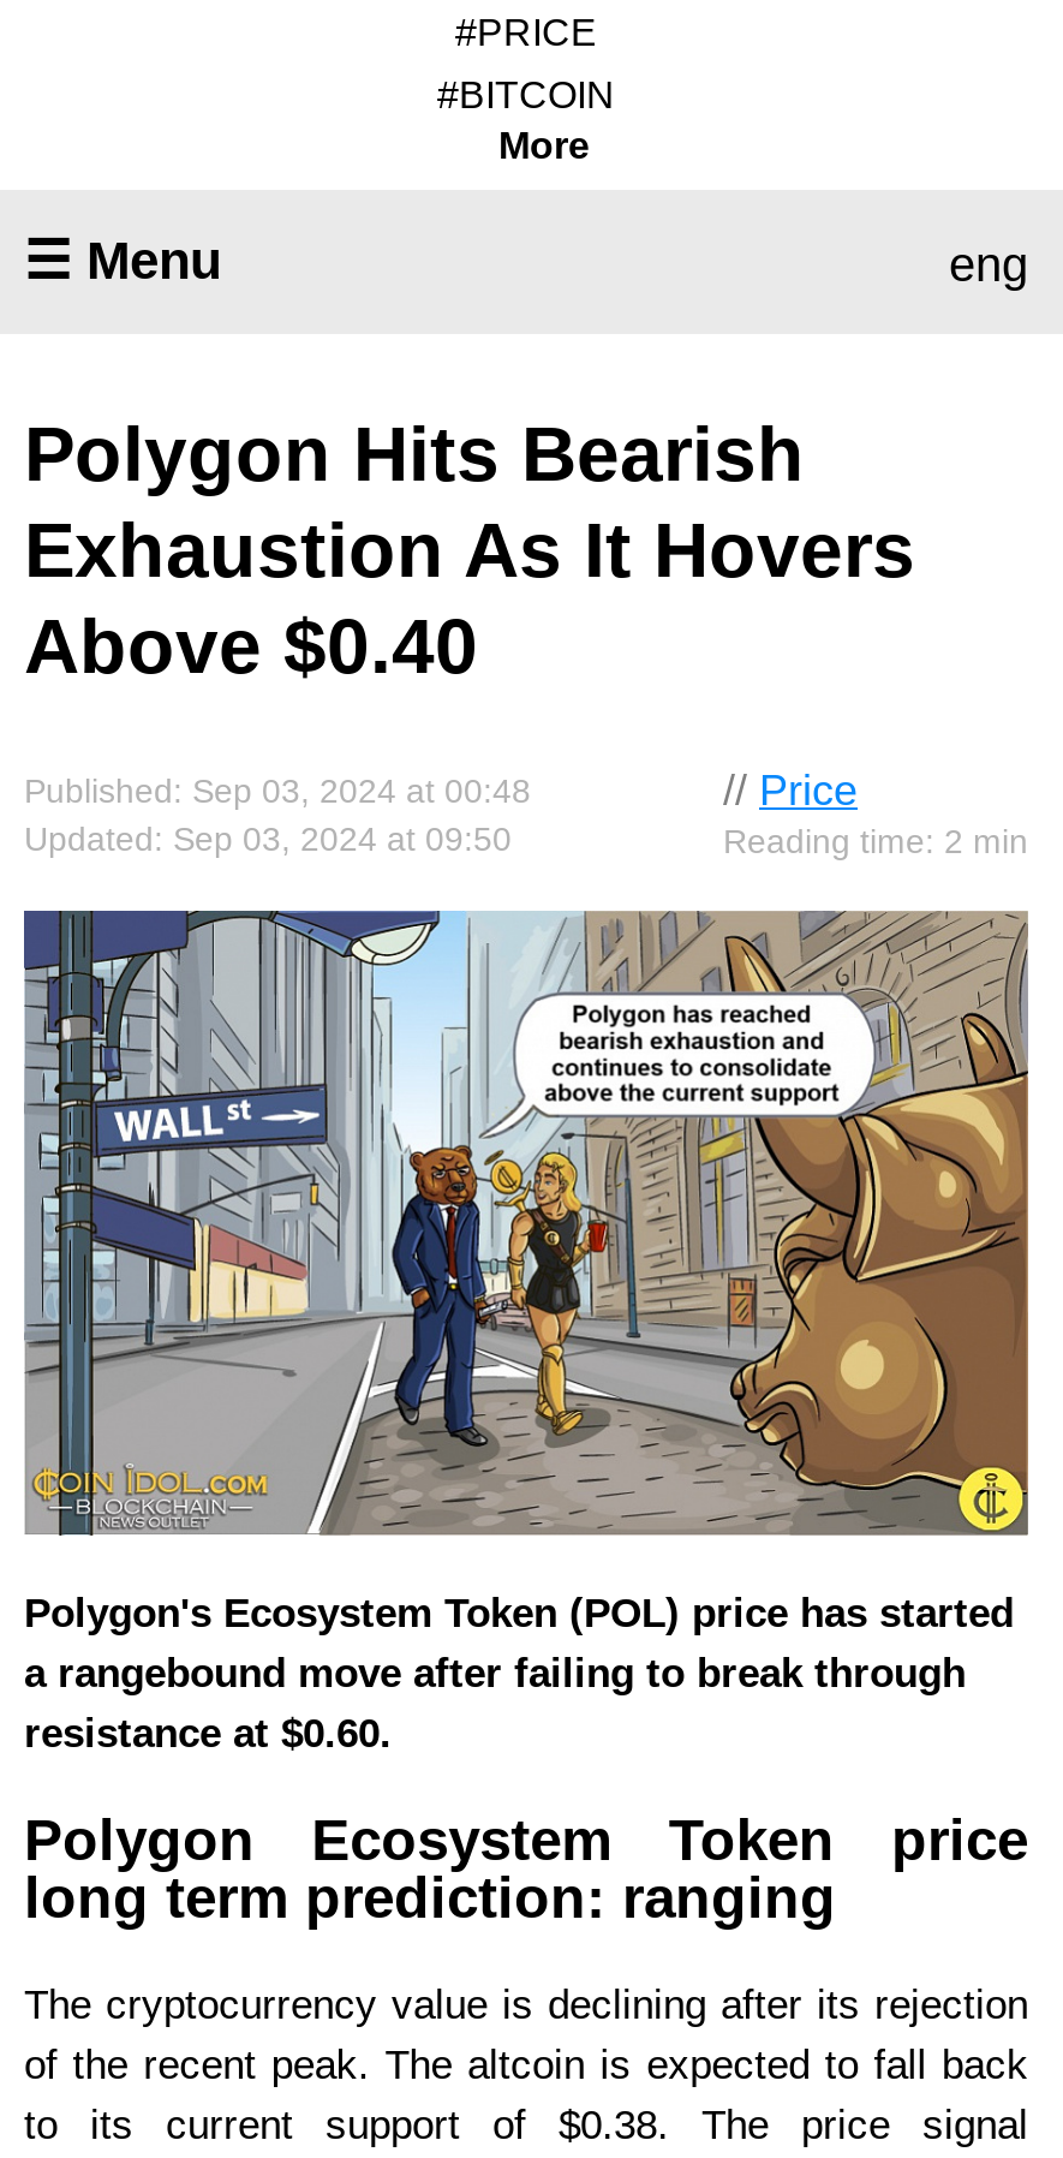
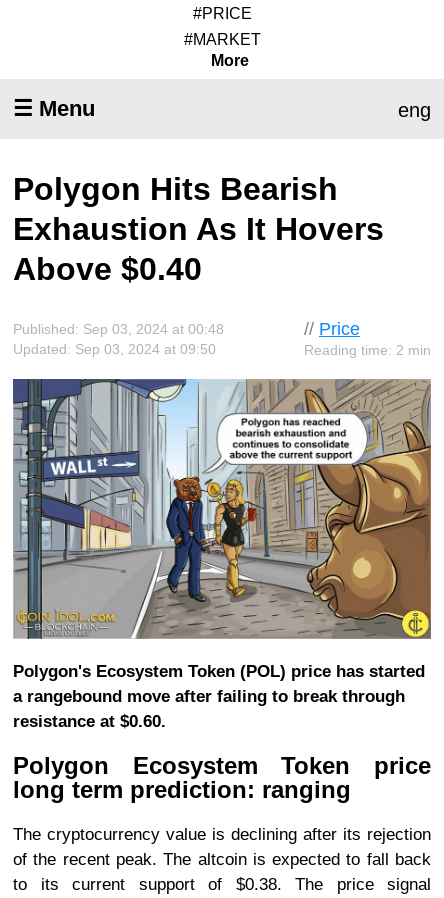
[437,74,615,115] #BITCOIN -> [183,31,260,48] #MARKET

